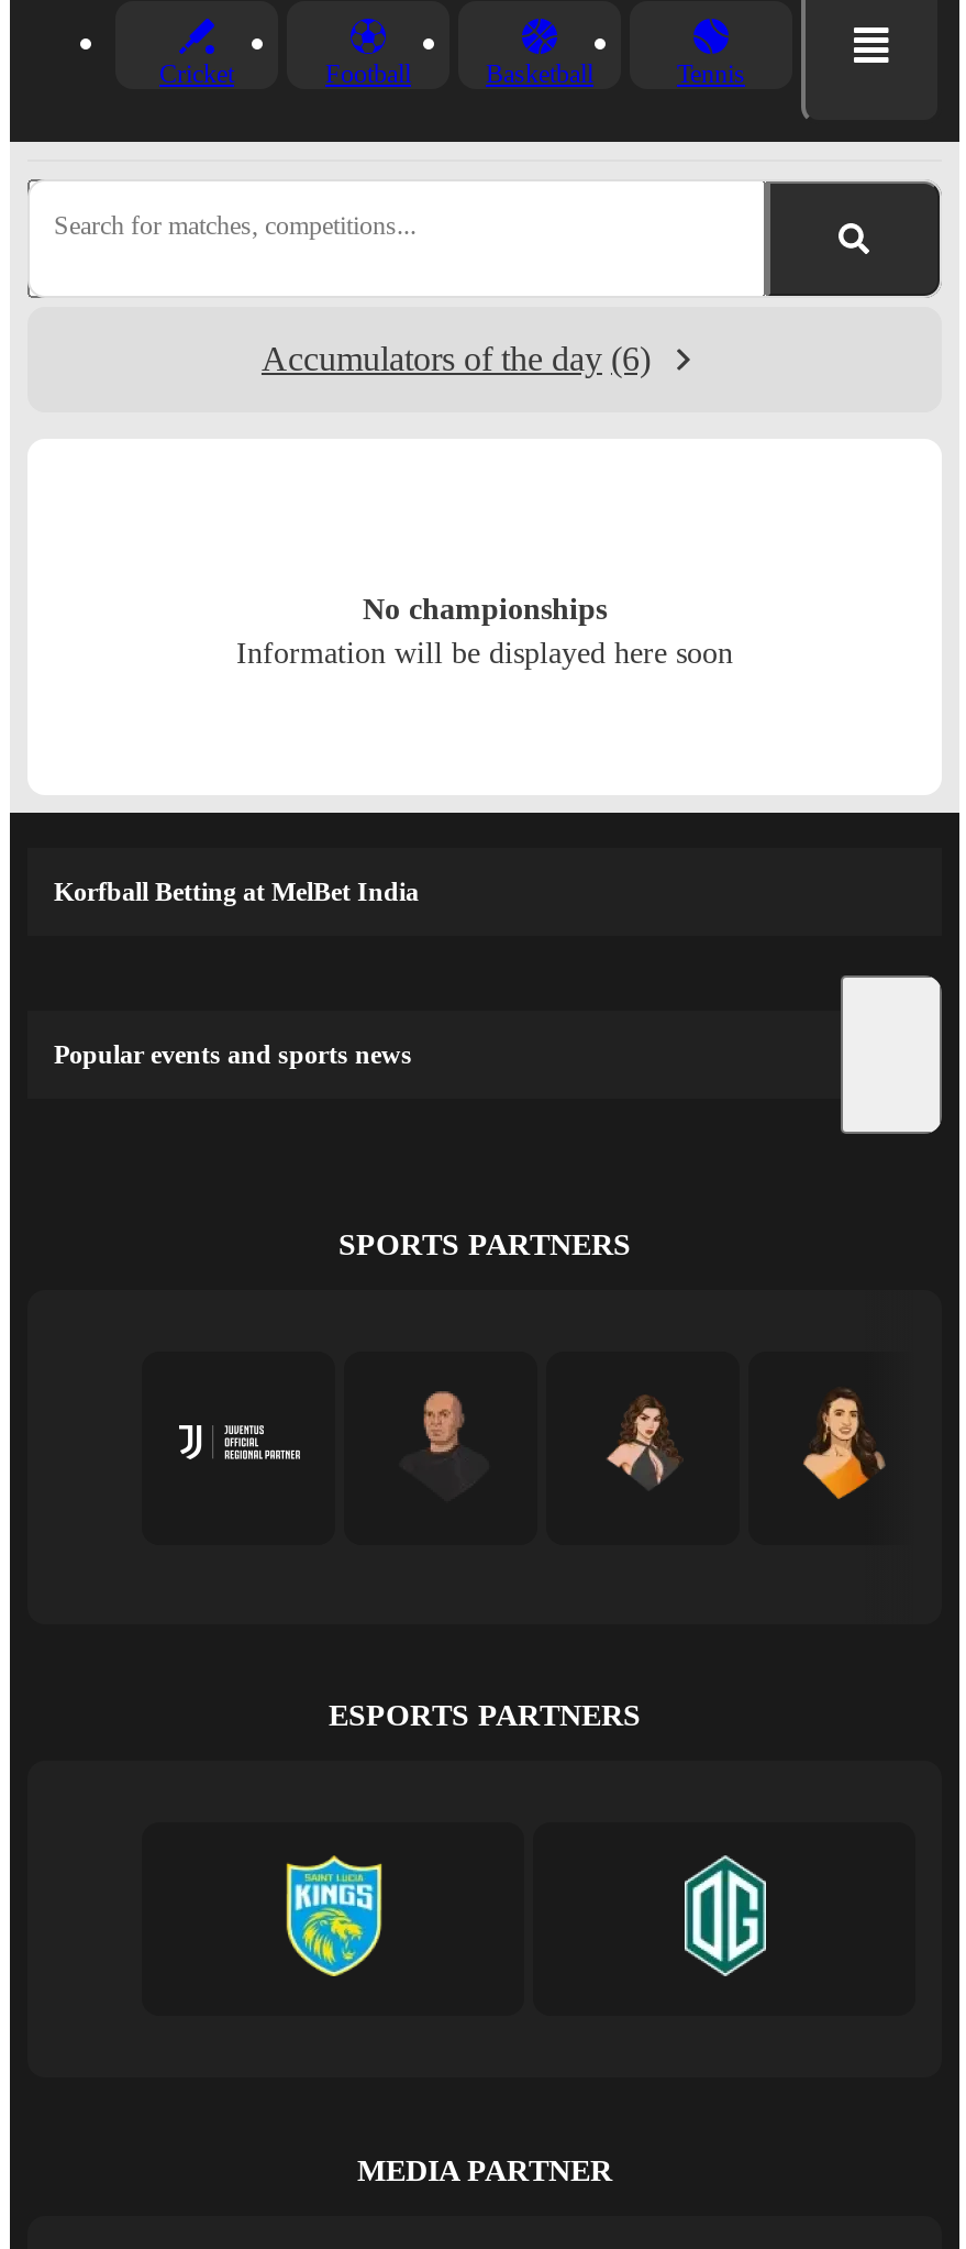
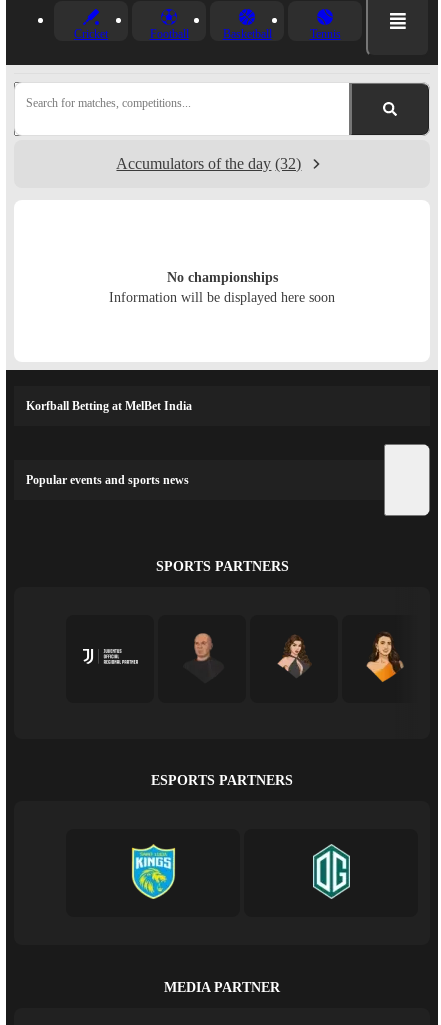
[262,340,651,377] Accumulators of the day (6) -> [116,155,301,172] Accumulators of the day (32)

